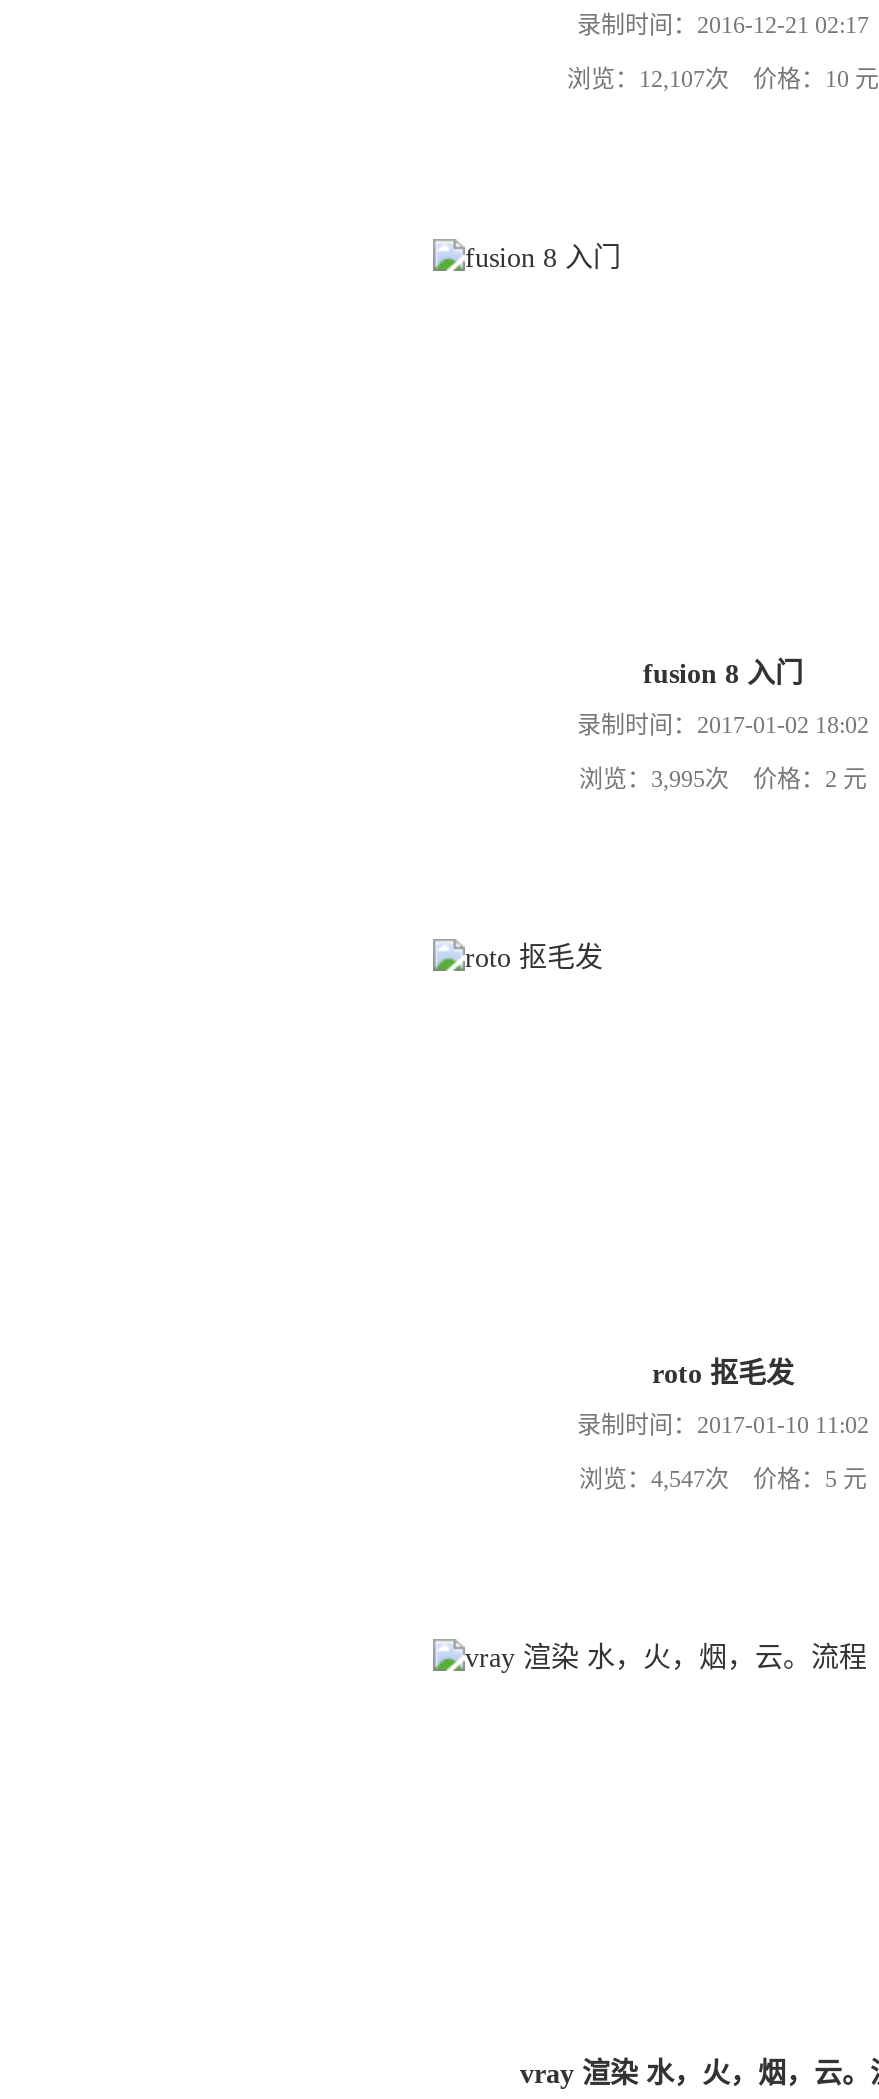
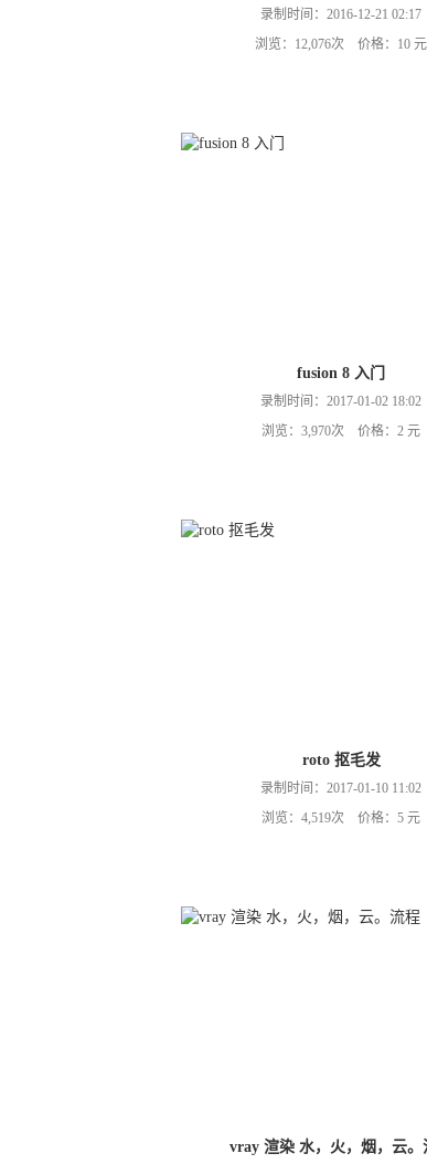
[567,65,879,93] 浏览：12,107次 价格：10 元 -> [255,36,427,52] 浏览：12,076次 价格：10 元
[579,765,867,793] 浏览：3,995次 价格：2 元 -> [261,423,420,439] 浏览：3,970次 价格：2 元
[579,1465,867,1493] 浏览：4,547次 价格：5 元 -> [261,810,420,826] 浏览：4,519次 价格：5 元

